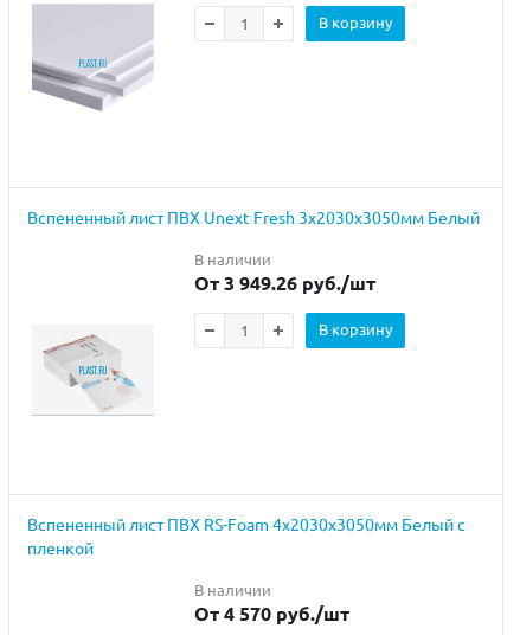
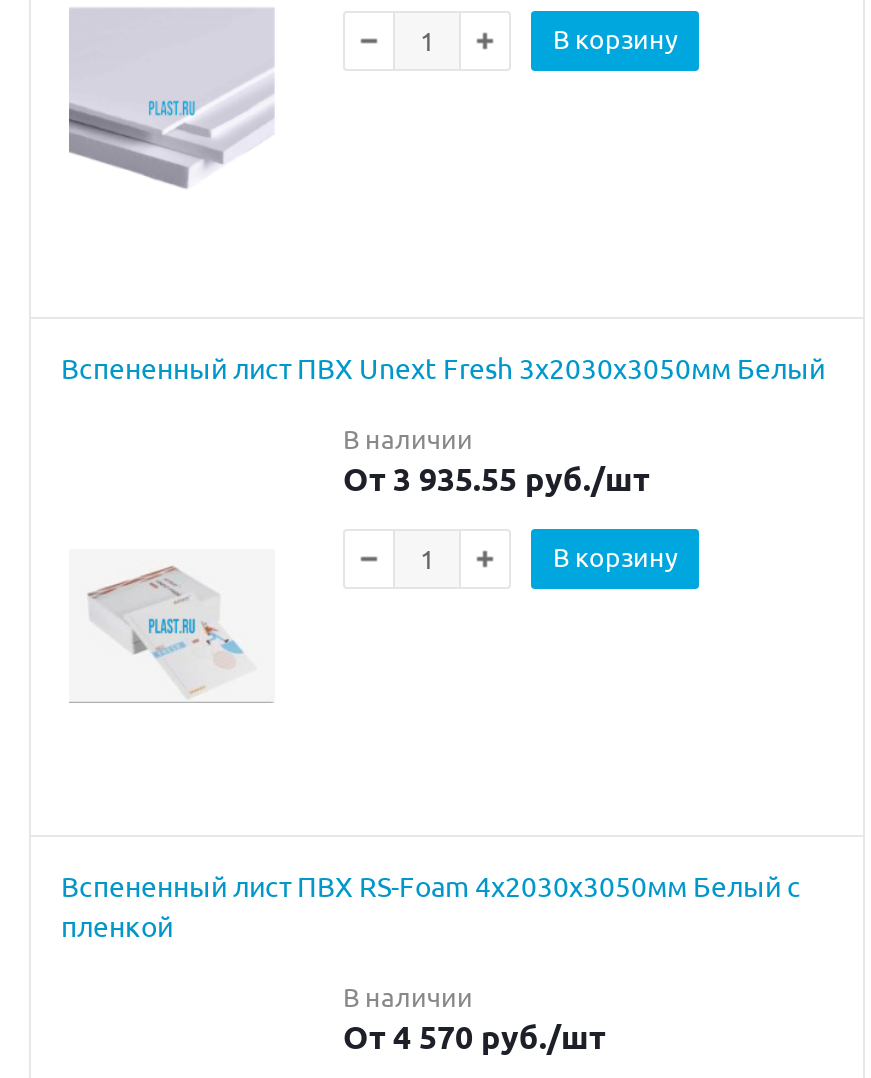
[194,270,375,295] От 3 949.26 руб./шт -> [343,456,649,498] От 3 935.55 руб./шт

